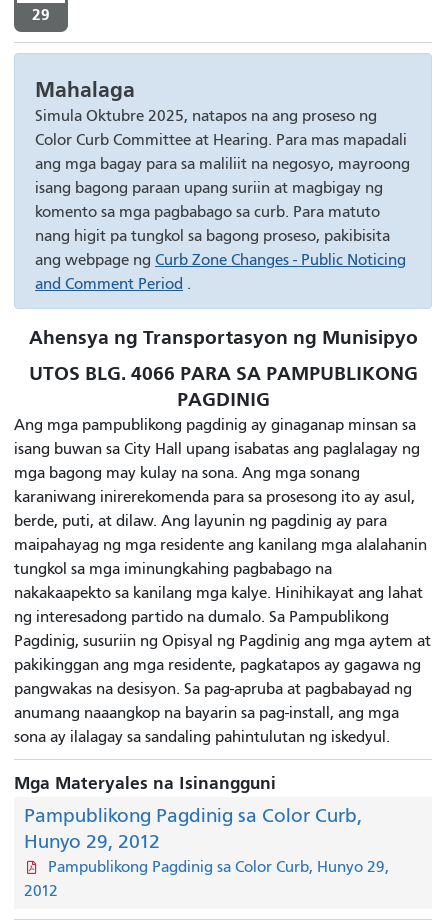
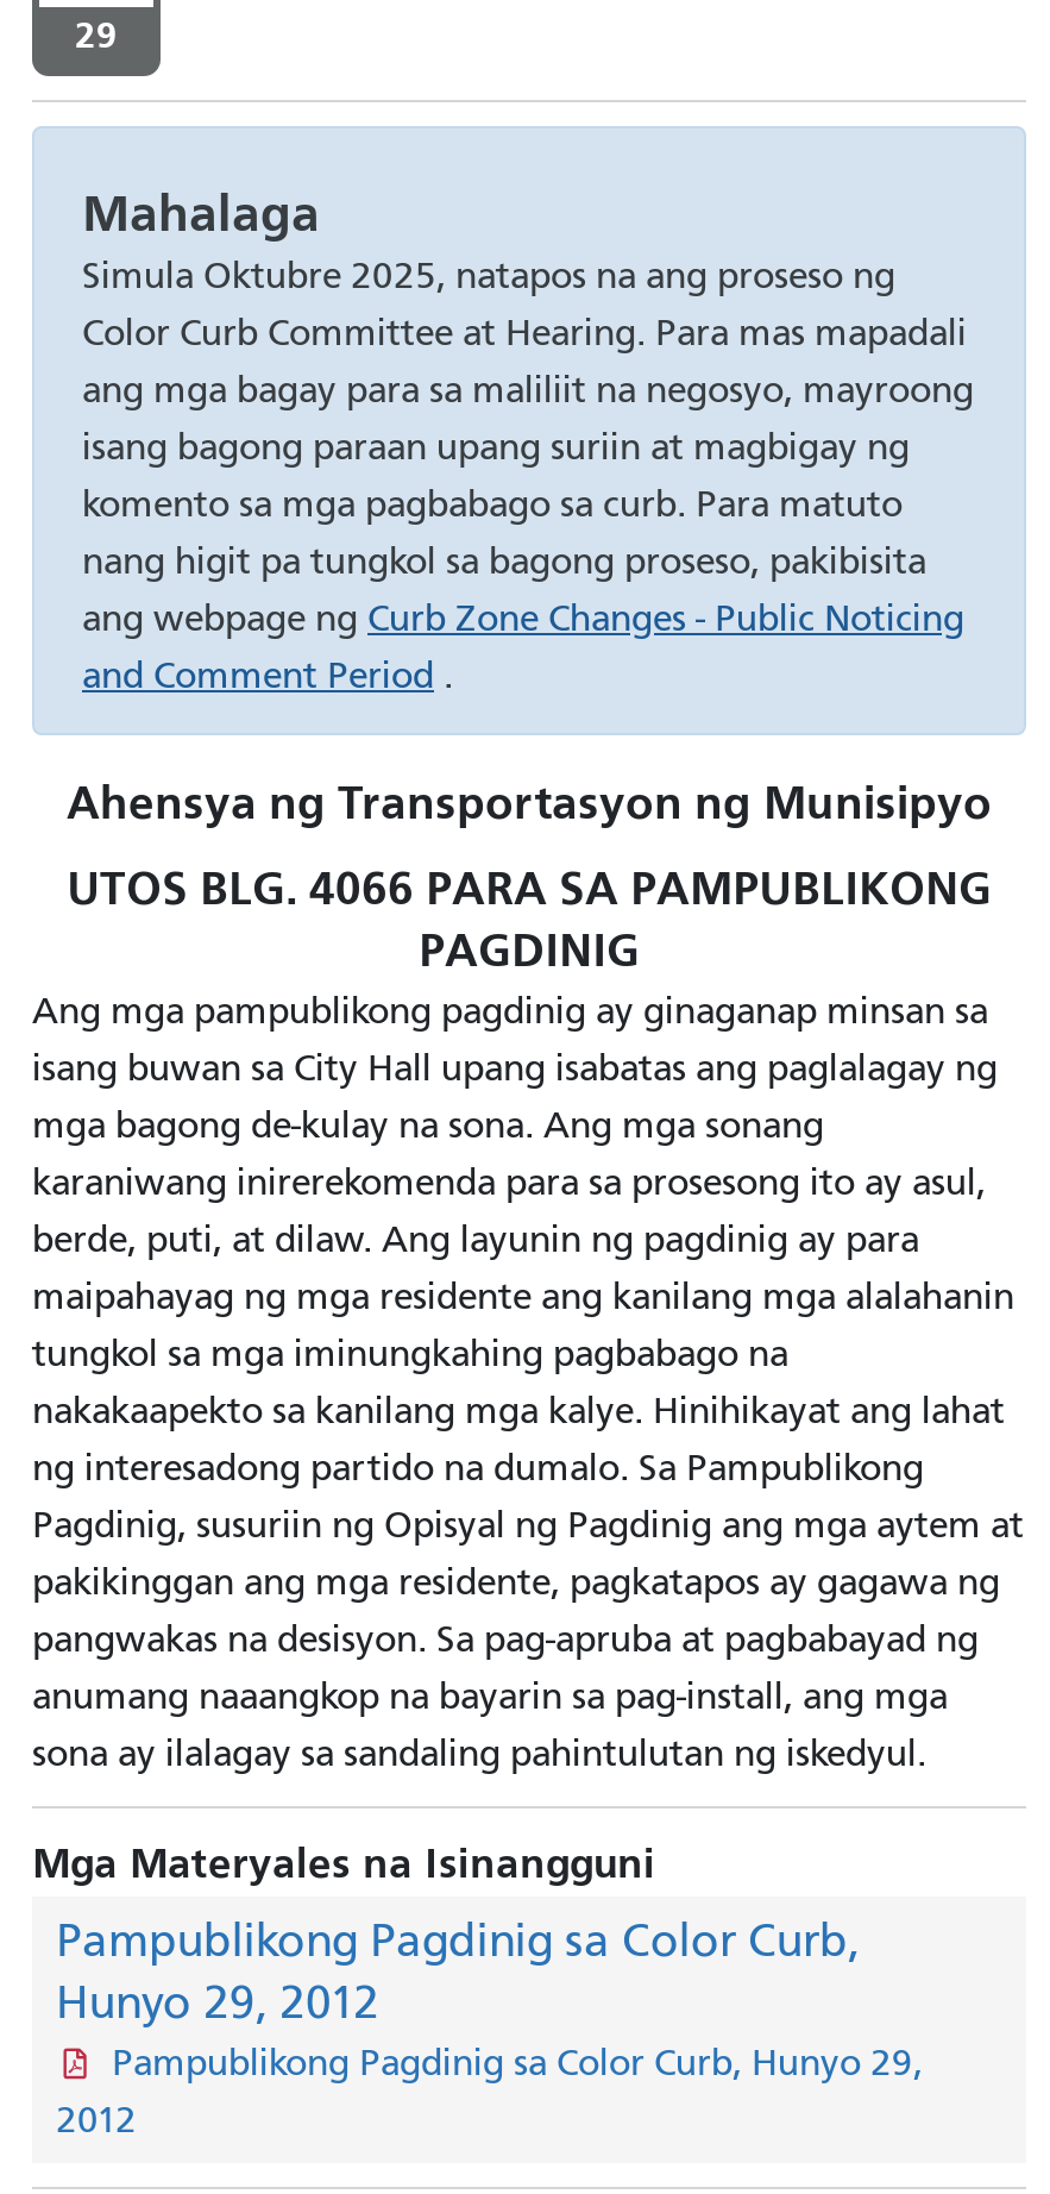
[14,464,360,482] mga bagong may kulay na sona. Ang mga sonang -> [32,1103,824,1146] mga bagong de-kulay na sona. Ang mga sonang

